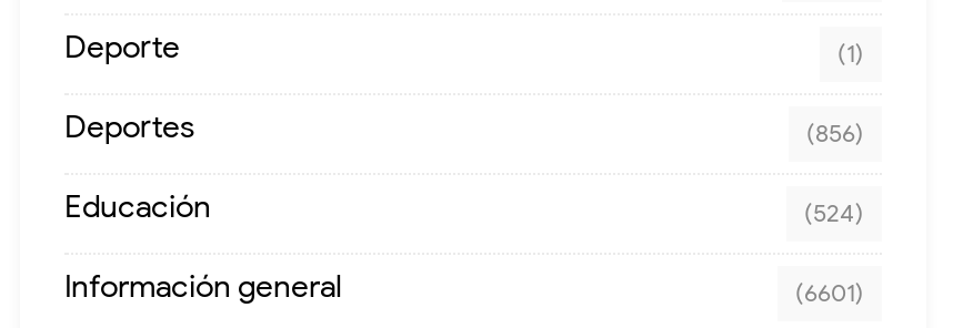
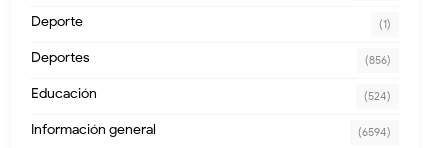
[795,277,864,308] (6601) -> [358,125,391,139] (6594)

